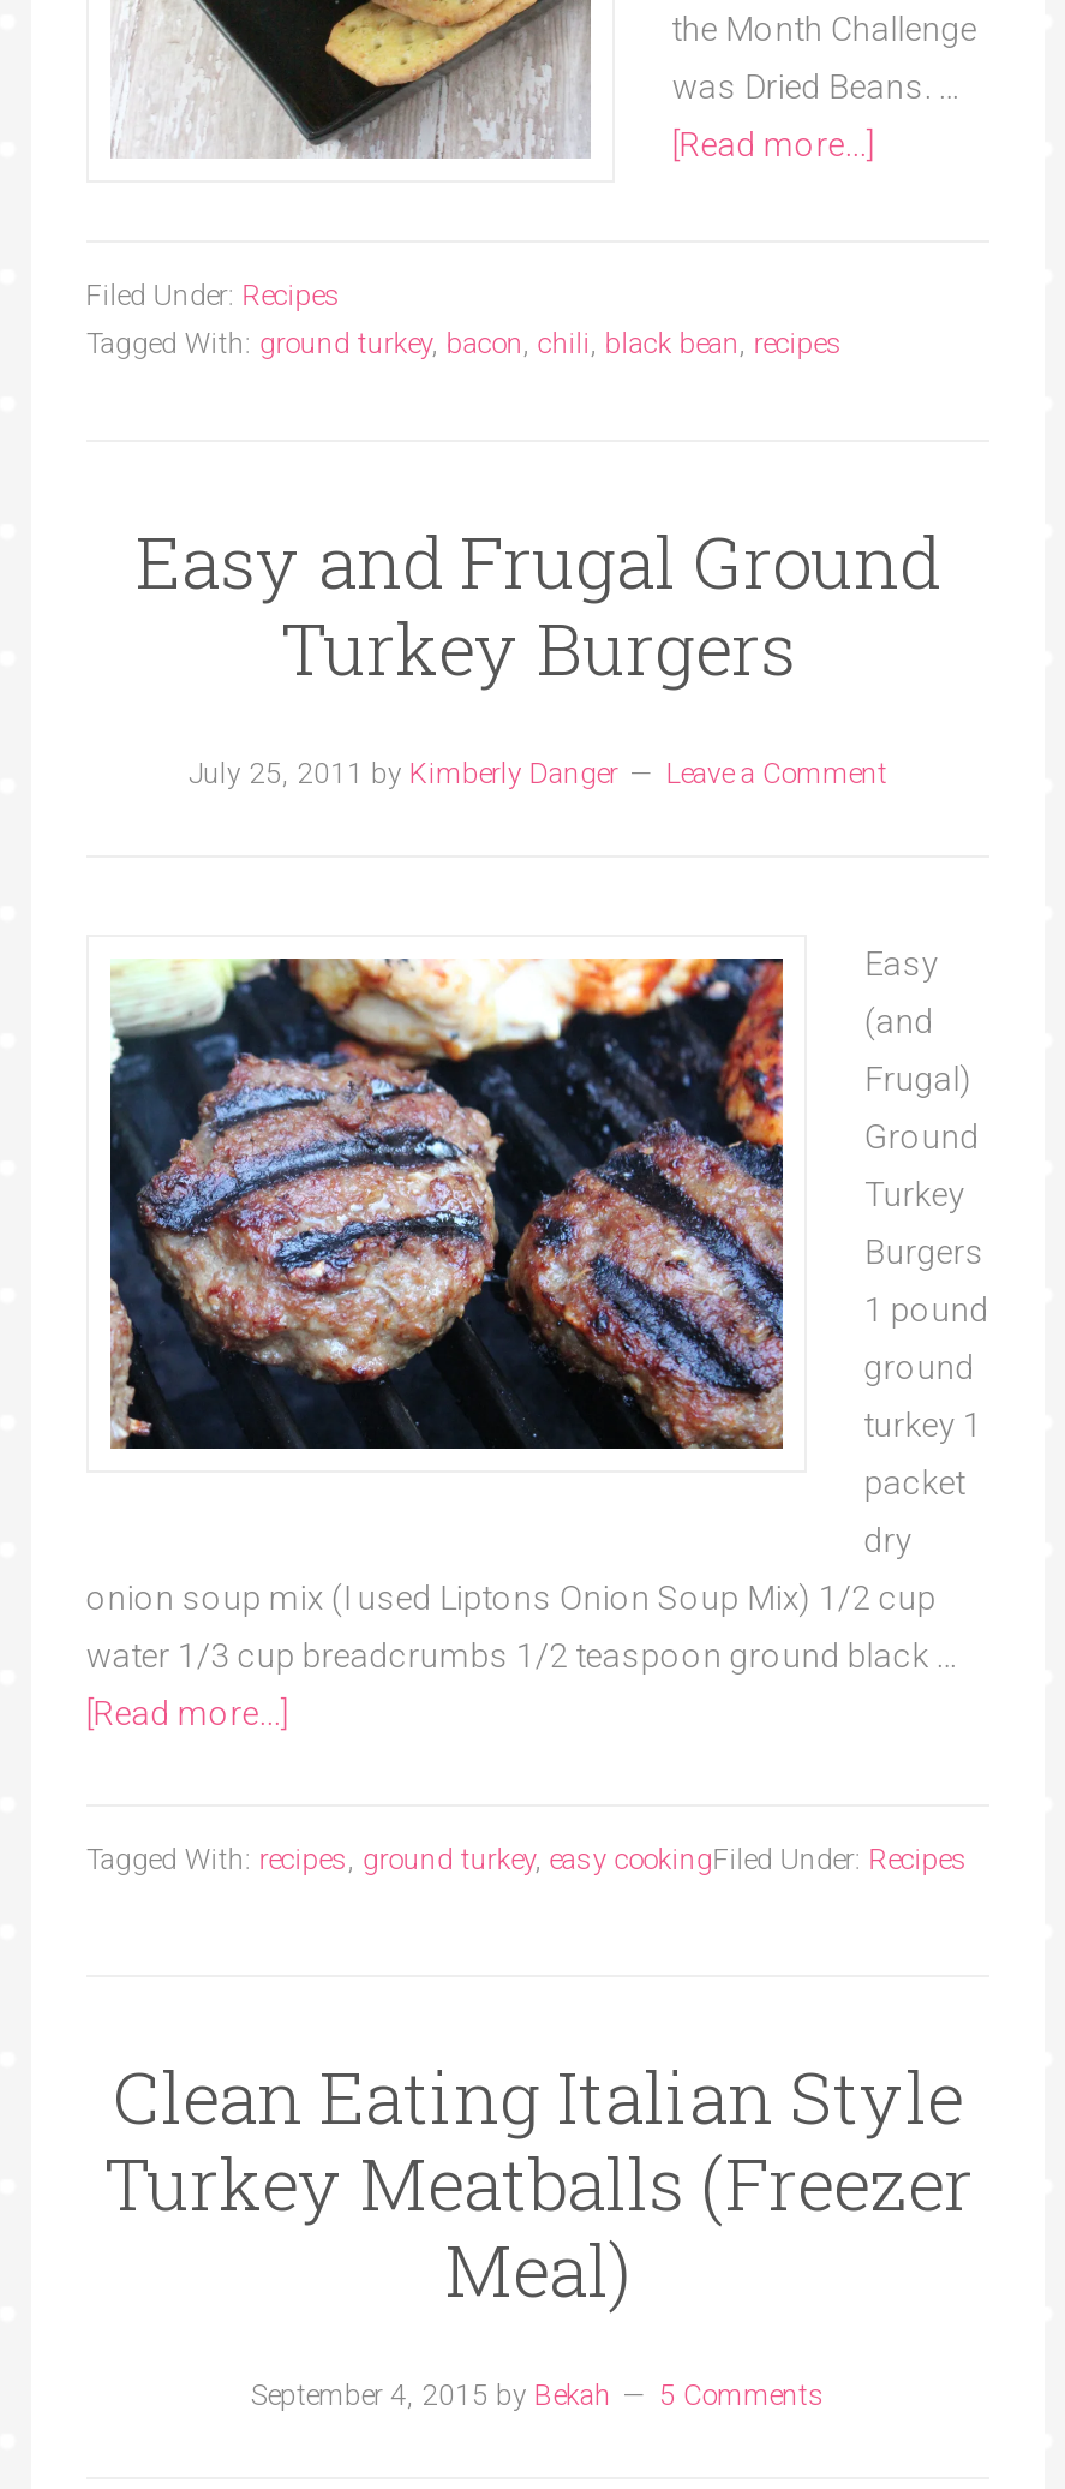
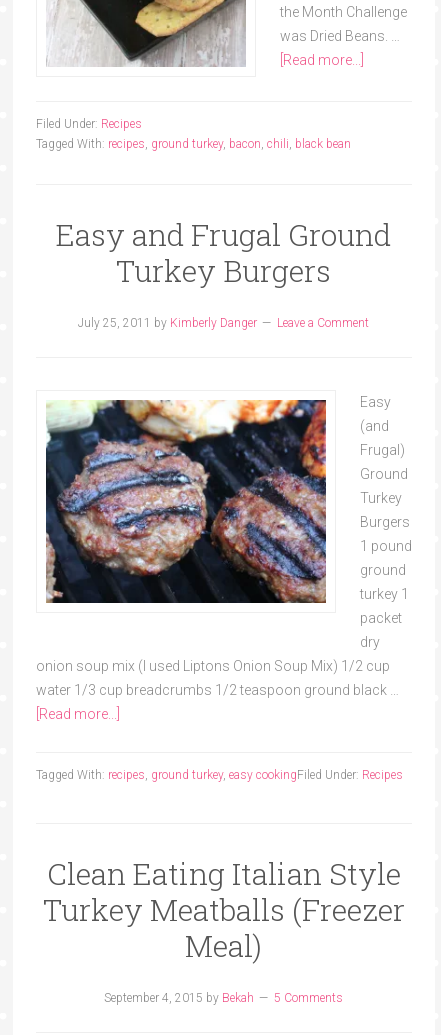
[86,327,842,360] Tagged With: ground turkey, bacon, chili, black bean, recipes -> [36,137,351,151] Tagged With: recipes, ground turkey, bacon, chili, black bean

